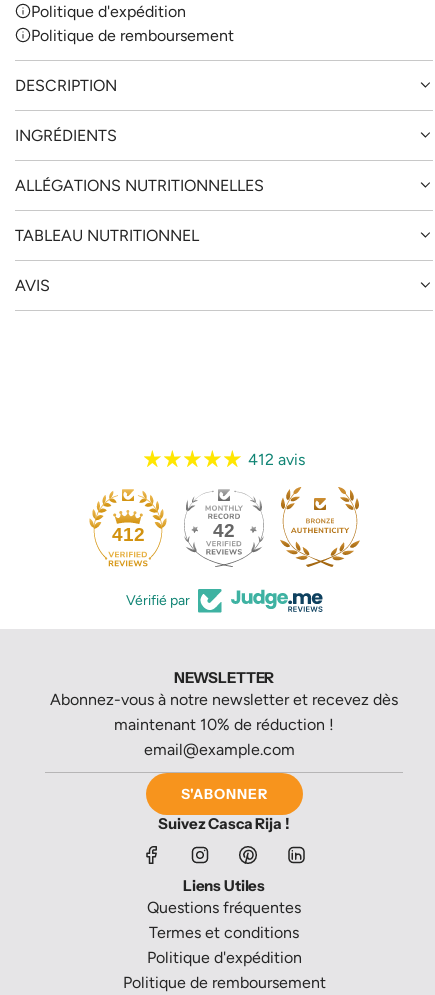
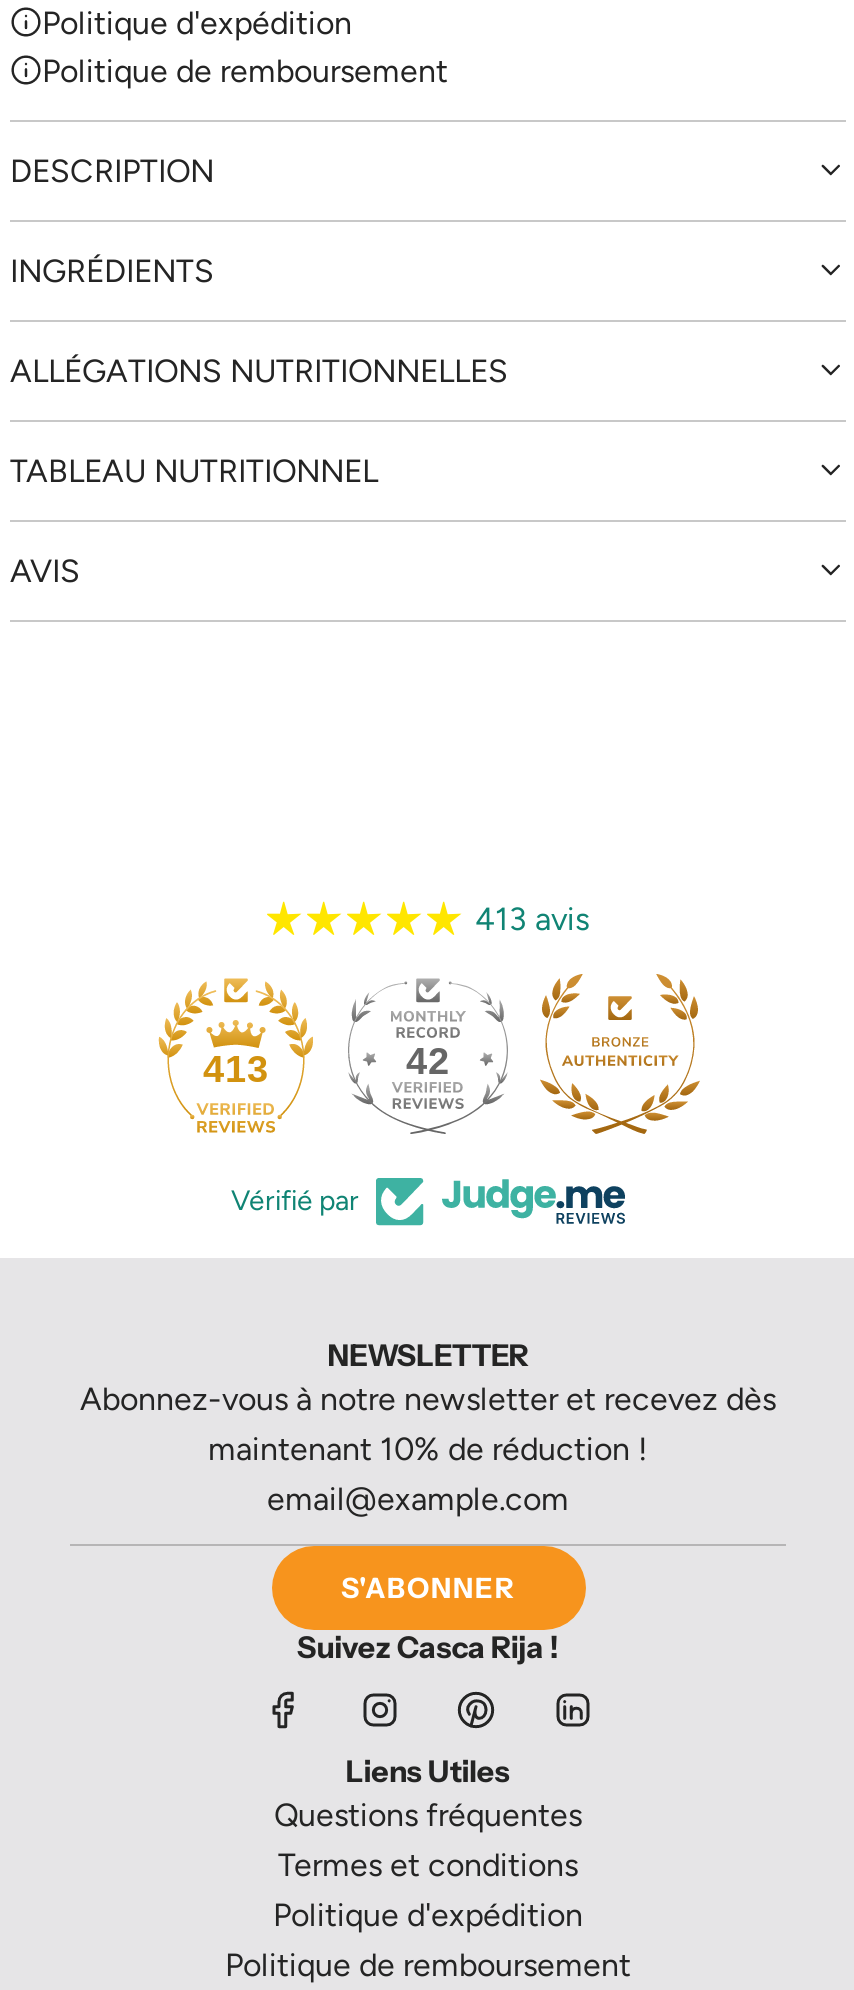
[247,450,304,469] 412 avis -> [475,899,589,937] 413 avis
[111,524,144,545] 412 -> [203,1047,269,1089] 413

